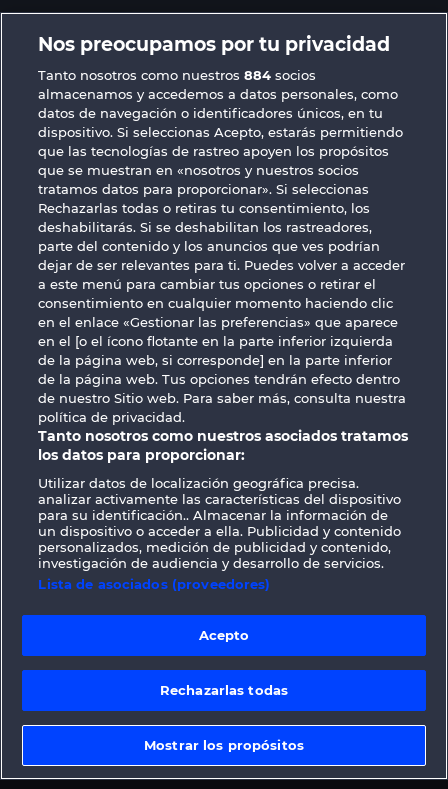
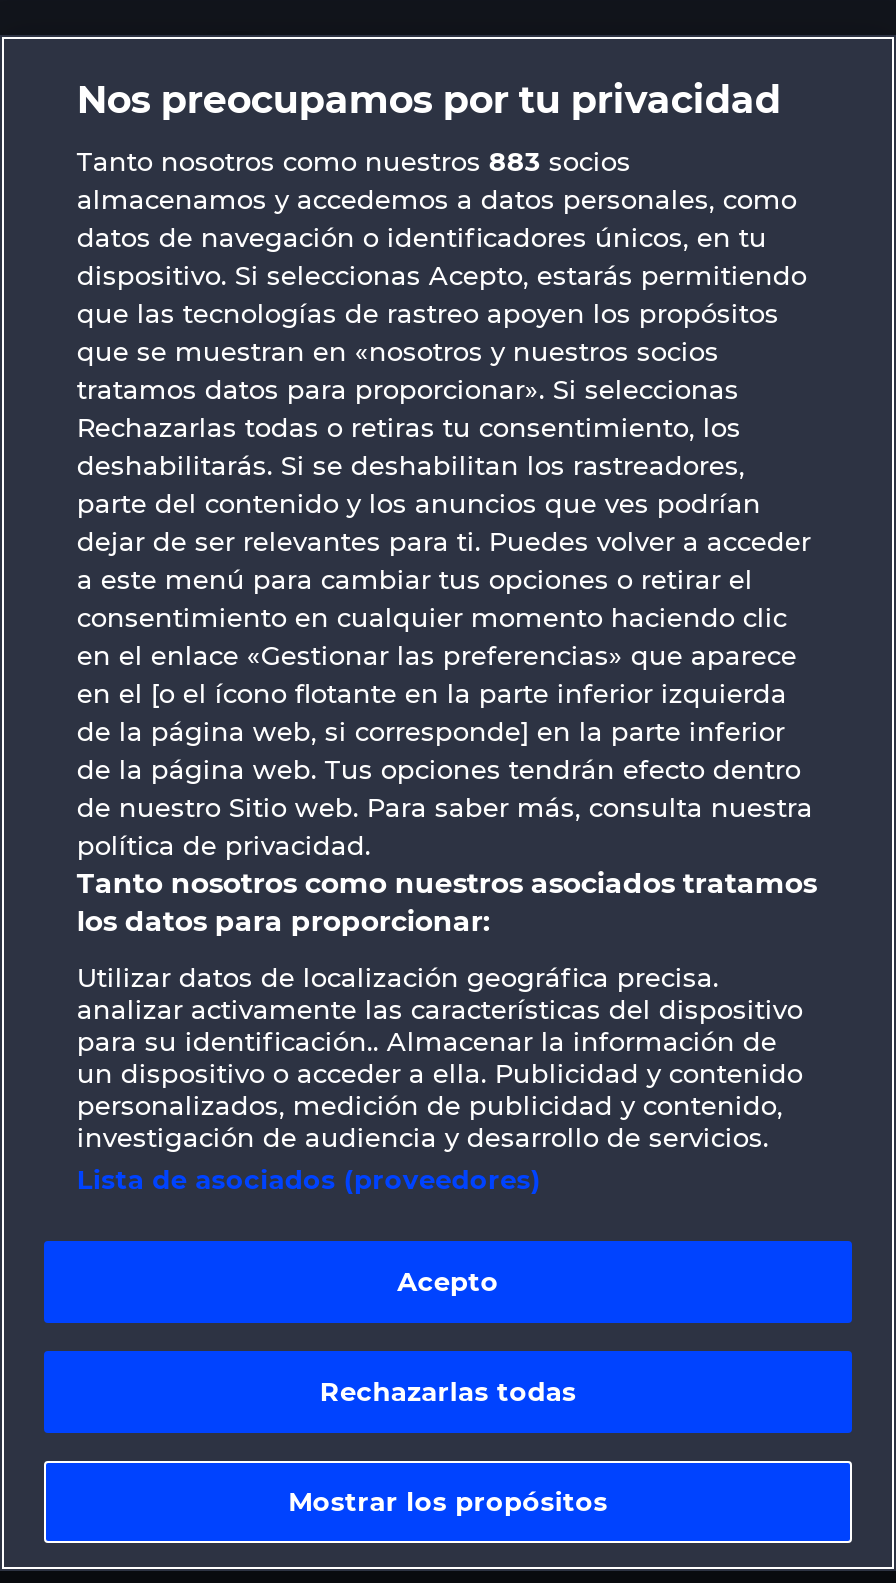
[38,67,316,83] Tanto nosotros como nuestros 884 socios -> [77,145,631,177] Tanto nosotros como nuestros 883 socios

